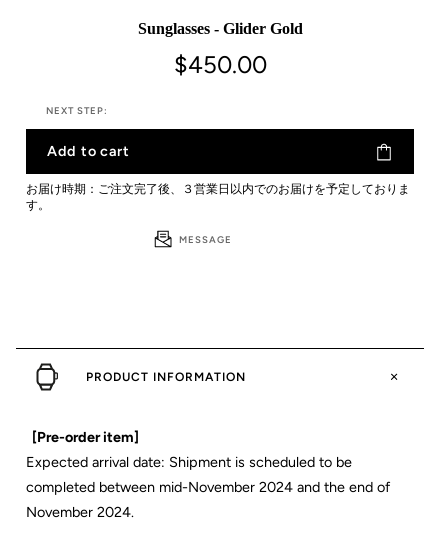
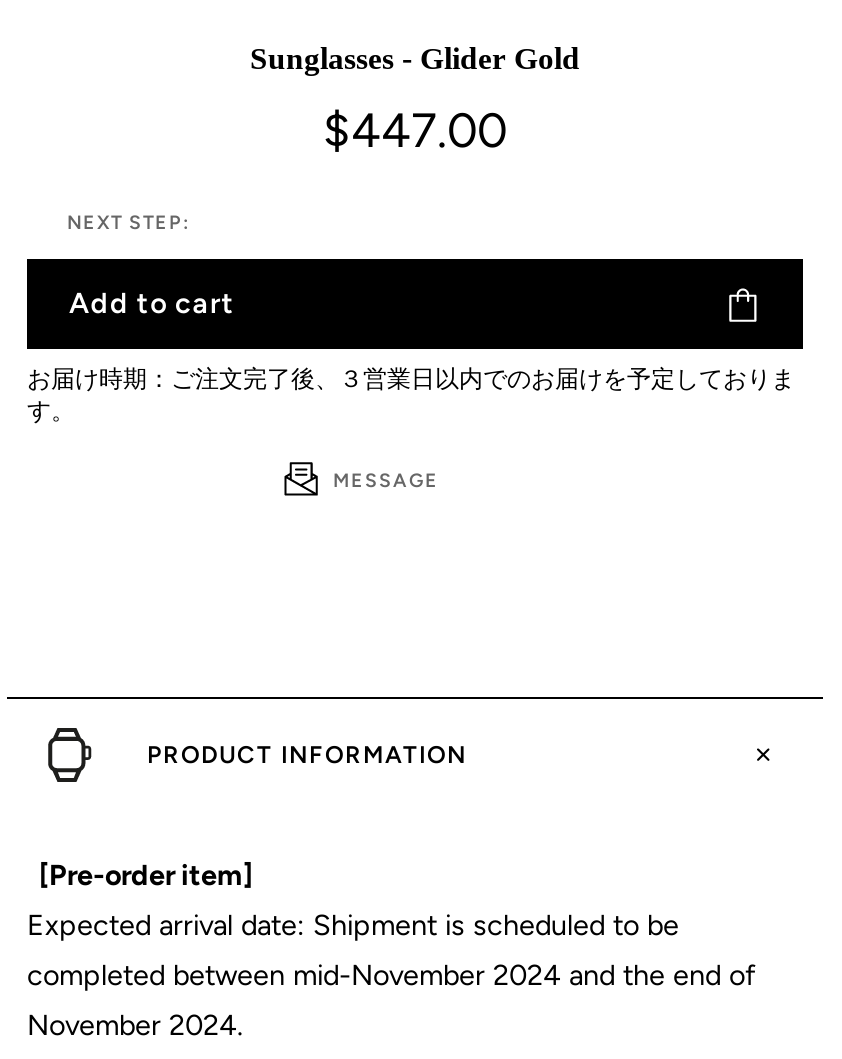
[173,50,266,79] $450.00 -> [323,101,507,159] $447.00

